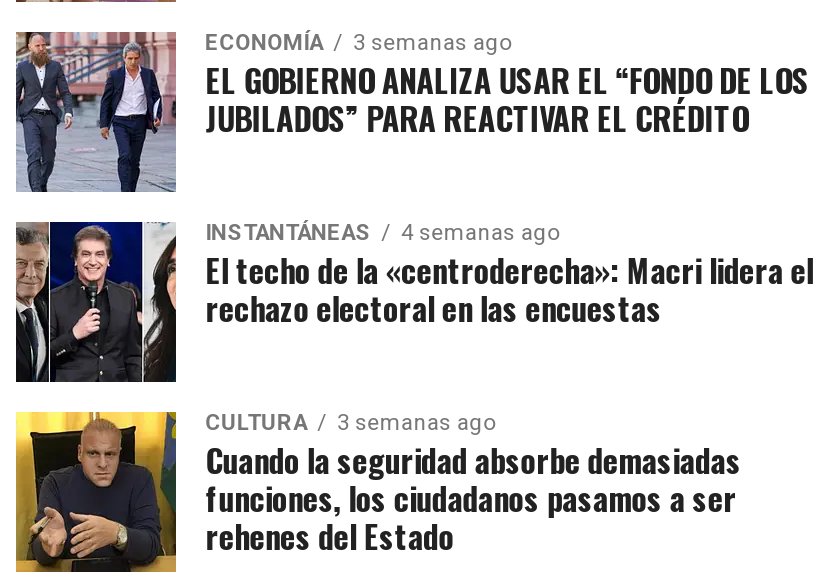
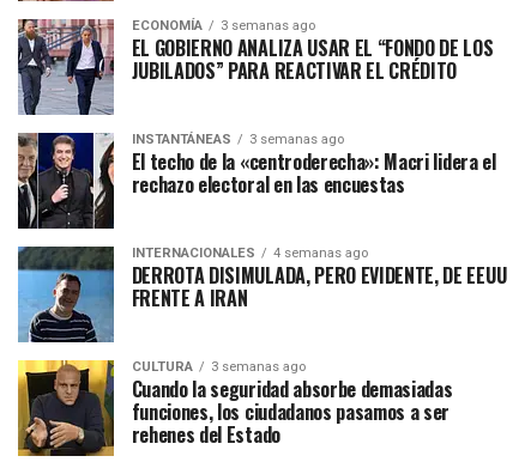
[205,219,559,245] INSTANTÁNEAS 4 semanas ago -> [131,131,344,147] INSTANTÁNEAS 3 semanas ago
none -> [17,245,506,344] [image] | INTERNACIONALES | 4 semanas ago | DERROTA DISIMULADA, PERO EVIDENTE, DE EEUU | FRENTE A IRAN

